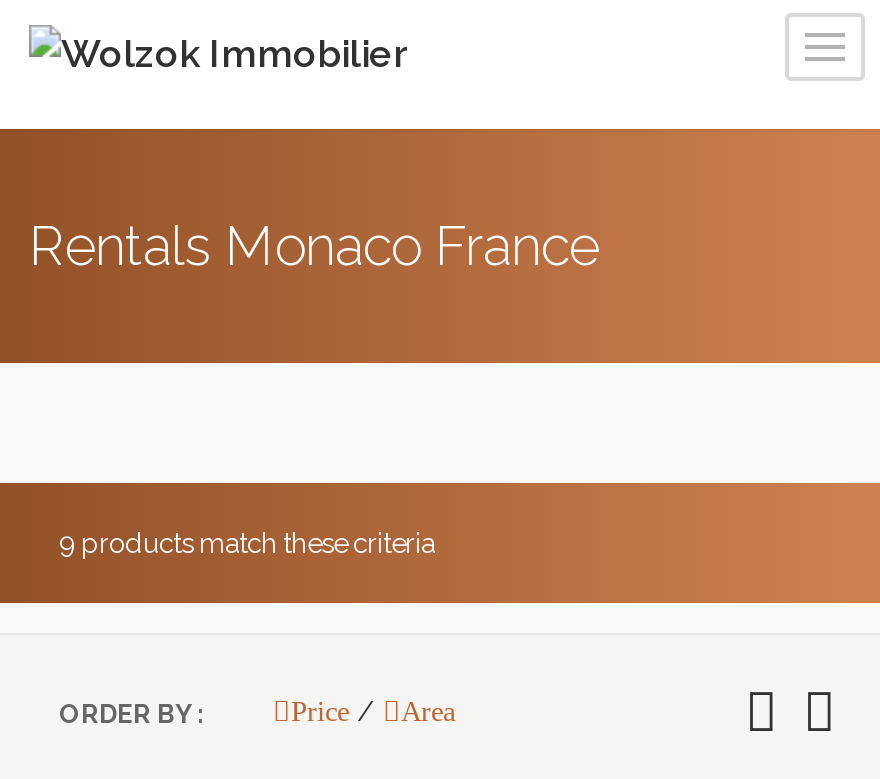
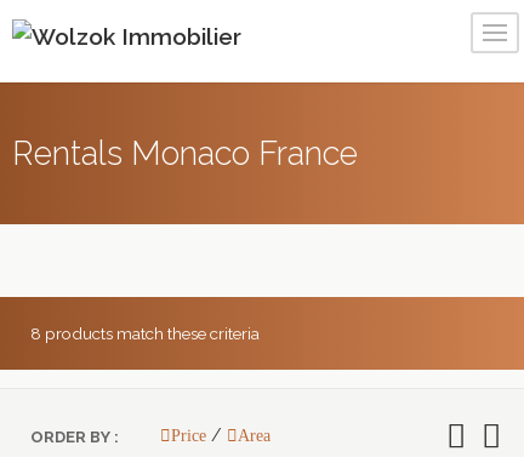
[59,527,435,559] 9 products match these criteria -> [30,324,260,343] 8 products match these criteria

